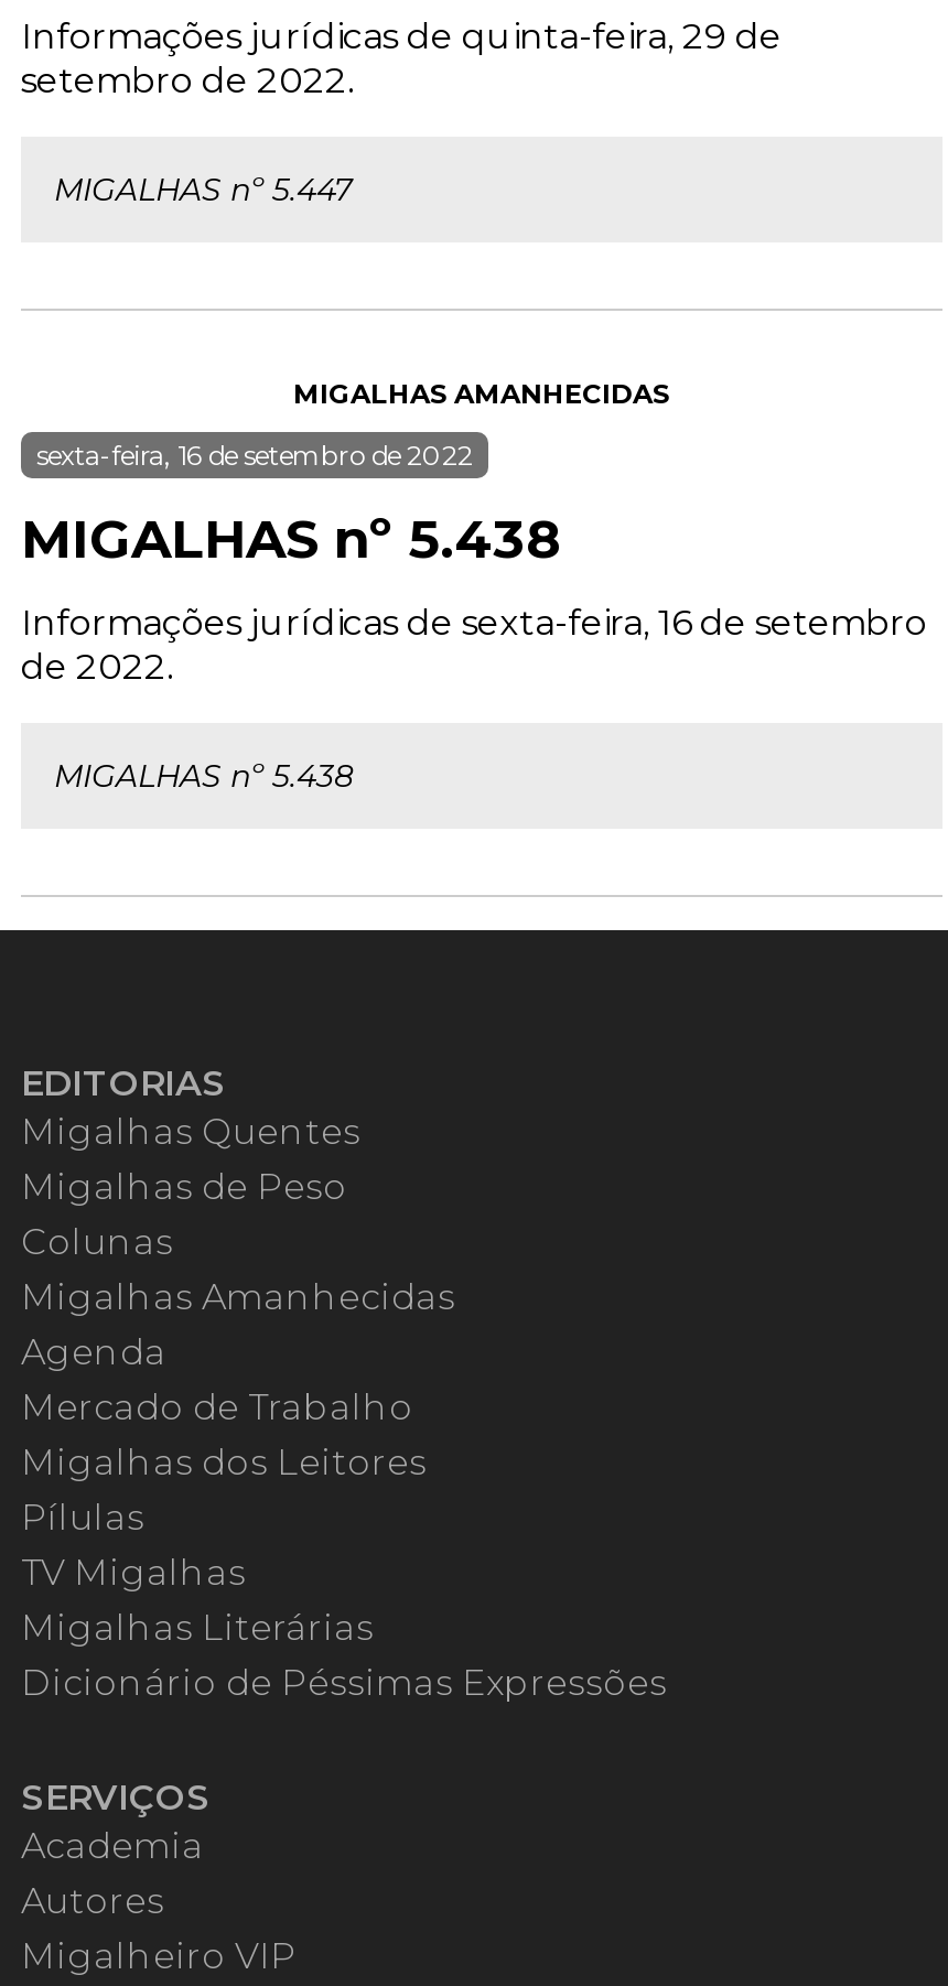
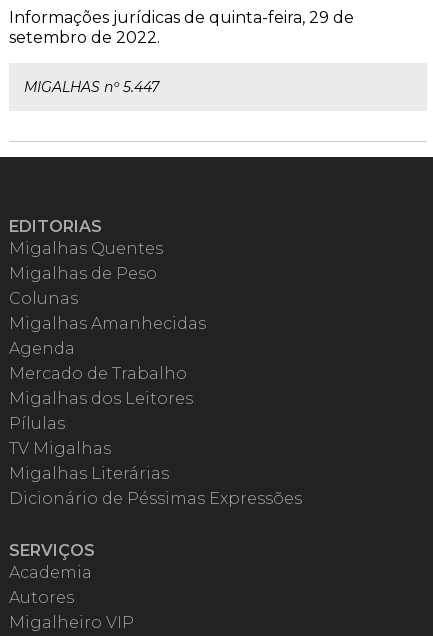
[21,377,927,796] MIGALHAS AMANHECIDAS | sexta-feira, 16 de setembro de 2022 | MIGALHAS nº 5.438 | Informações jurídicas de sexta-feira, 16 de setembro | de 2022. | MIGALHAS nº 5.438 -> none

